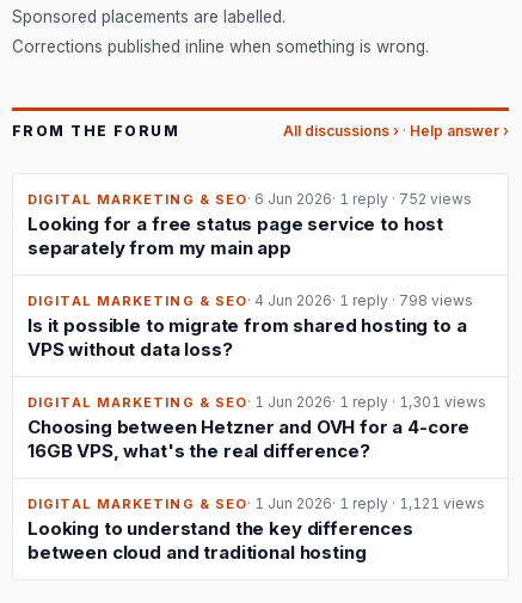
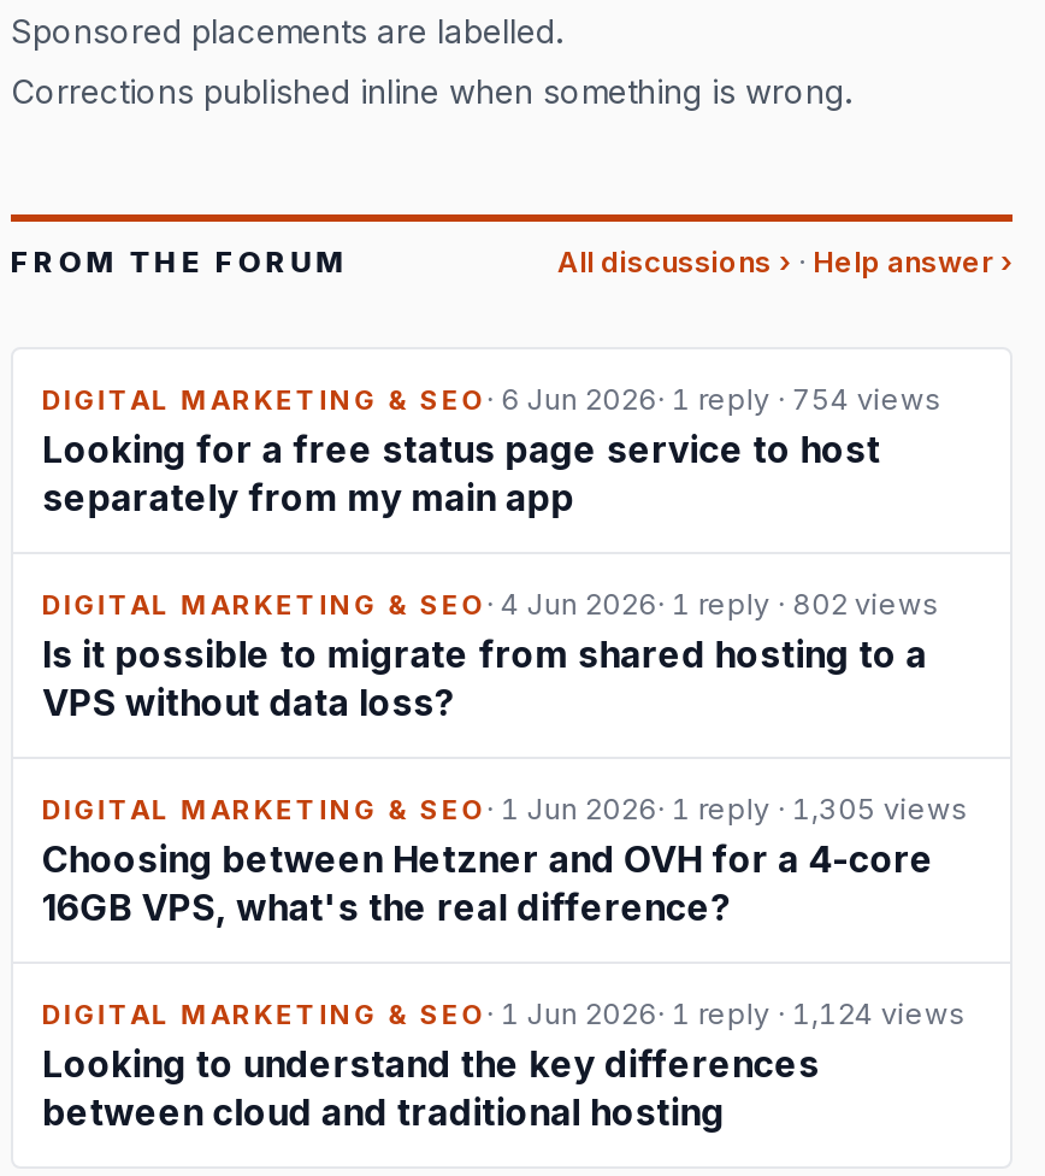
[27,190,472,208] DIGITAL MARKETING & SEO · 6 Jun 2026 · 1 reply · 752 views -> [42,381,941,417] DIGITAL MARKETING & SEO · 6 Jun 2026 · 1 reply · 754 views
[27,292,473,310] DIGITAL MARKETING & SEO · 4 Jun 2026 · 1 reply · 798 views -> [42,586,939,622] DIGITAL MARKETING & SEO · 4 Jun 2026 · 1 reply · 802 views
[27,393,487,411] DIGITAL MARKETING & SEO · 1 Jun 2026 · 1 reply · 1,301 views -> [42,791,967,827] DIGITAL MARKETING & SEO · 1 Jun 2026 · 1 reply · 1,305 views
[27,495,485,512] DIGITAL MARKETING & SEO · 1 Jun 2026 · 1 reply · 1,121 views -> [42,996,965,1032] DIGITAL MARKETING & SEO · 1 Jun 2026 · 1 reply · 1,124 views

